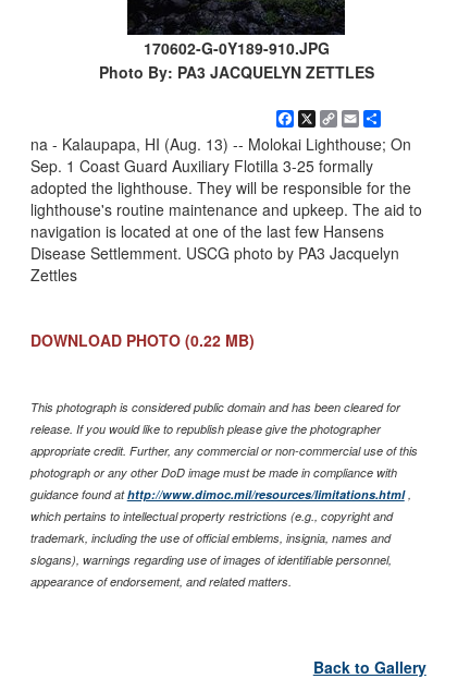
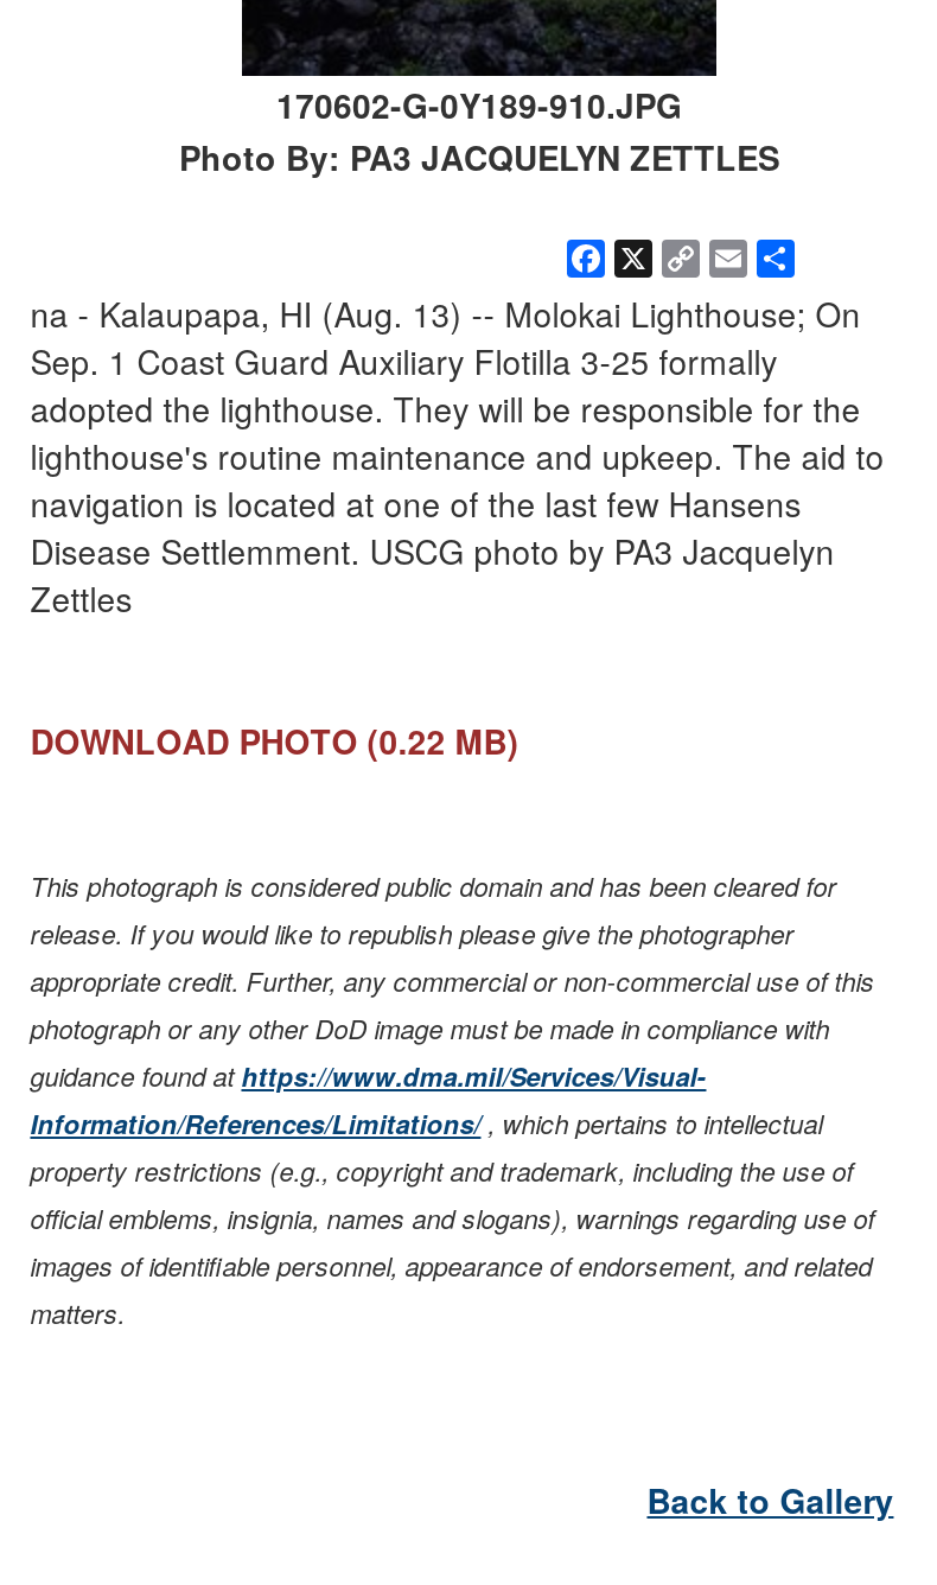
[30,486,411,589] guidance found at http://www.dimoc.mil/resources/limitations.html, | which pertains to intellectual property restrictions (e.g., copyright and | trademark, including the use of official emblems, insignia, names and | slogans), warnings regarding use of images of identifiable personnel, | appearance of endorsement, and related matters. -> [30,1058,875,1330] guidance found at https://www.dma.mil/Services/Visual- | Information/References/Limitations/, which pertains to intellectual | property restrictions (e.g., copyright and trademark, including the use of | official emblems, insignia, names and slogans), warnings regarding use of | images of identifiable personnel, appearance of endorsement, and related | matters.

